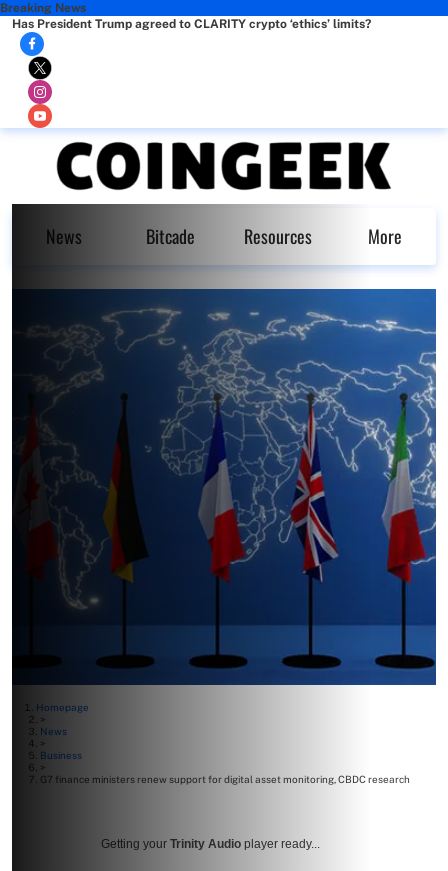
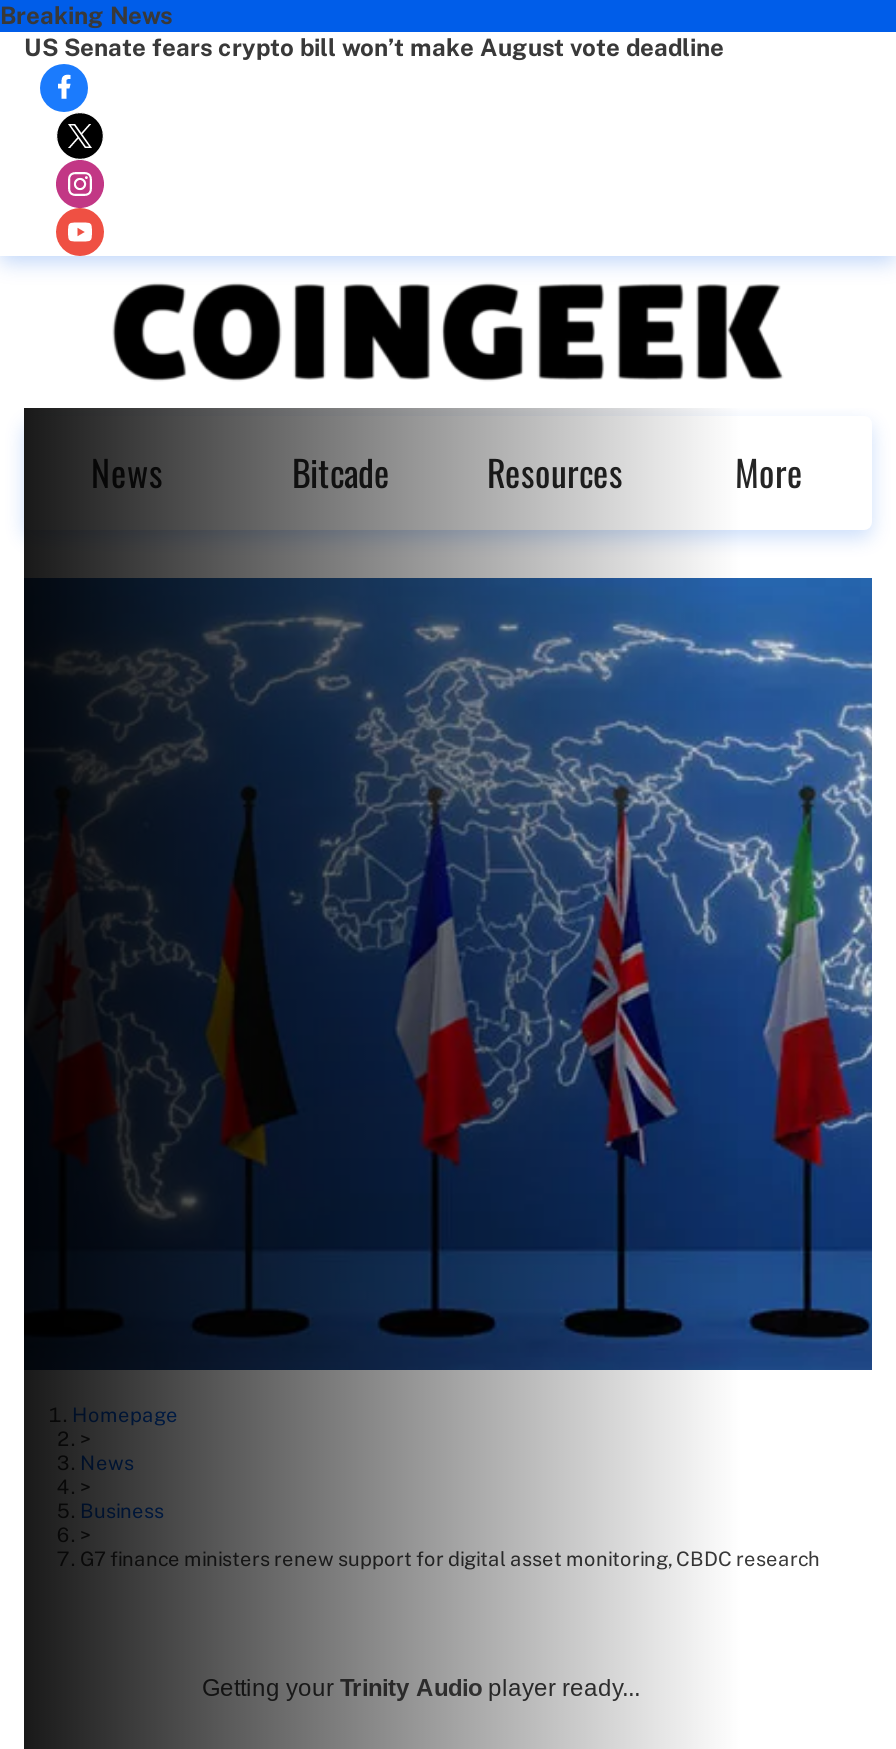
[12,17,371,31] Has President Trump agreed to CLARITY crypto ‘ethics’ limits? -> [24,34,724,62] US Senate fears crypto bill won’t make August vote deadline

